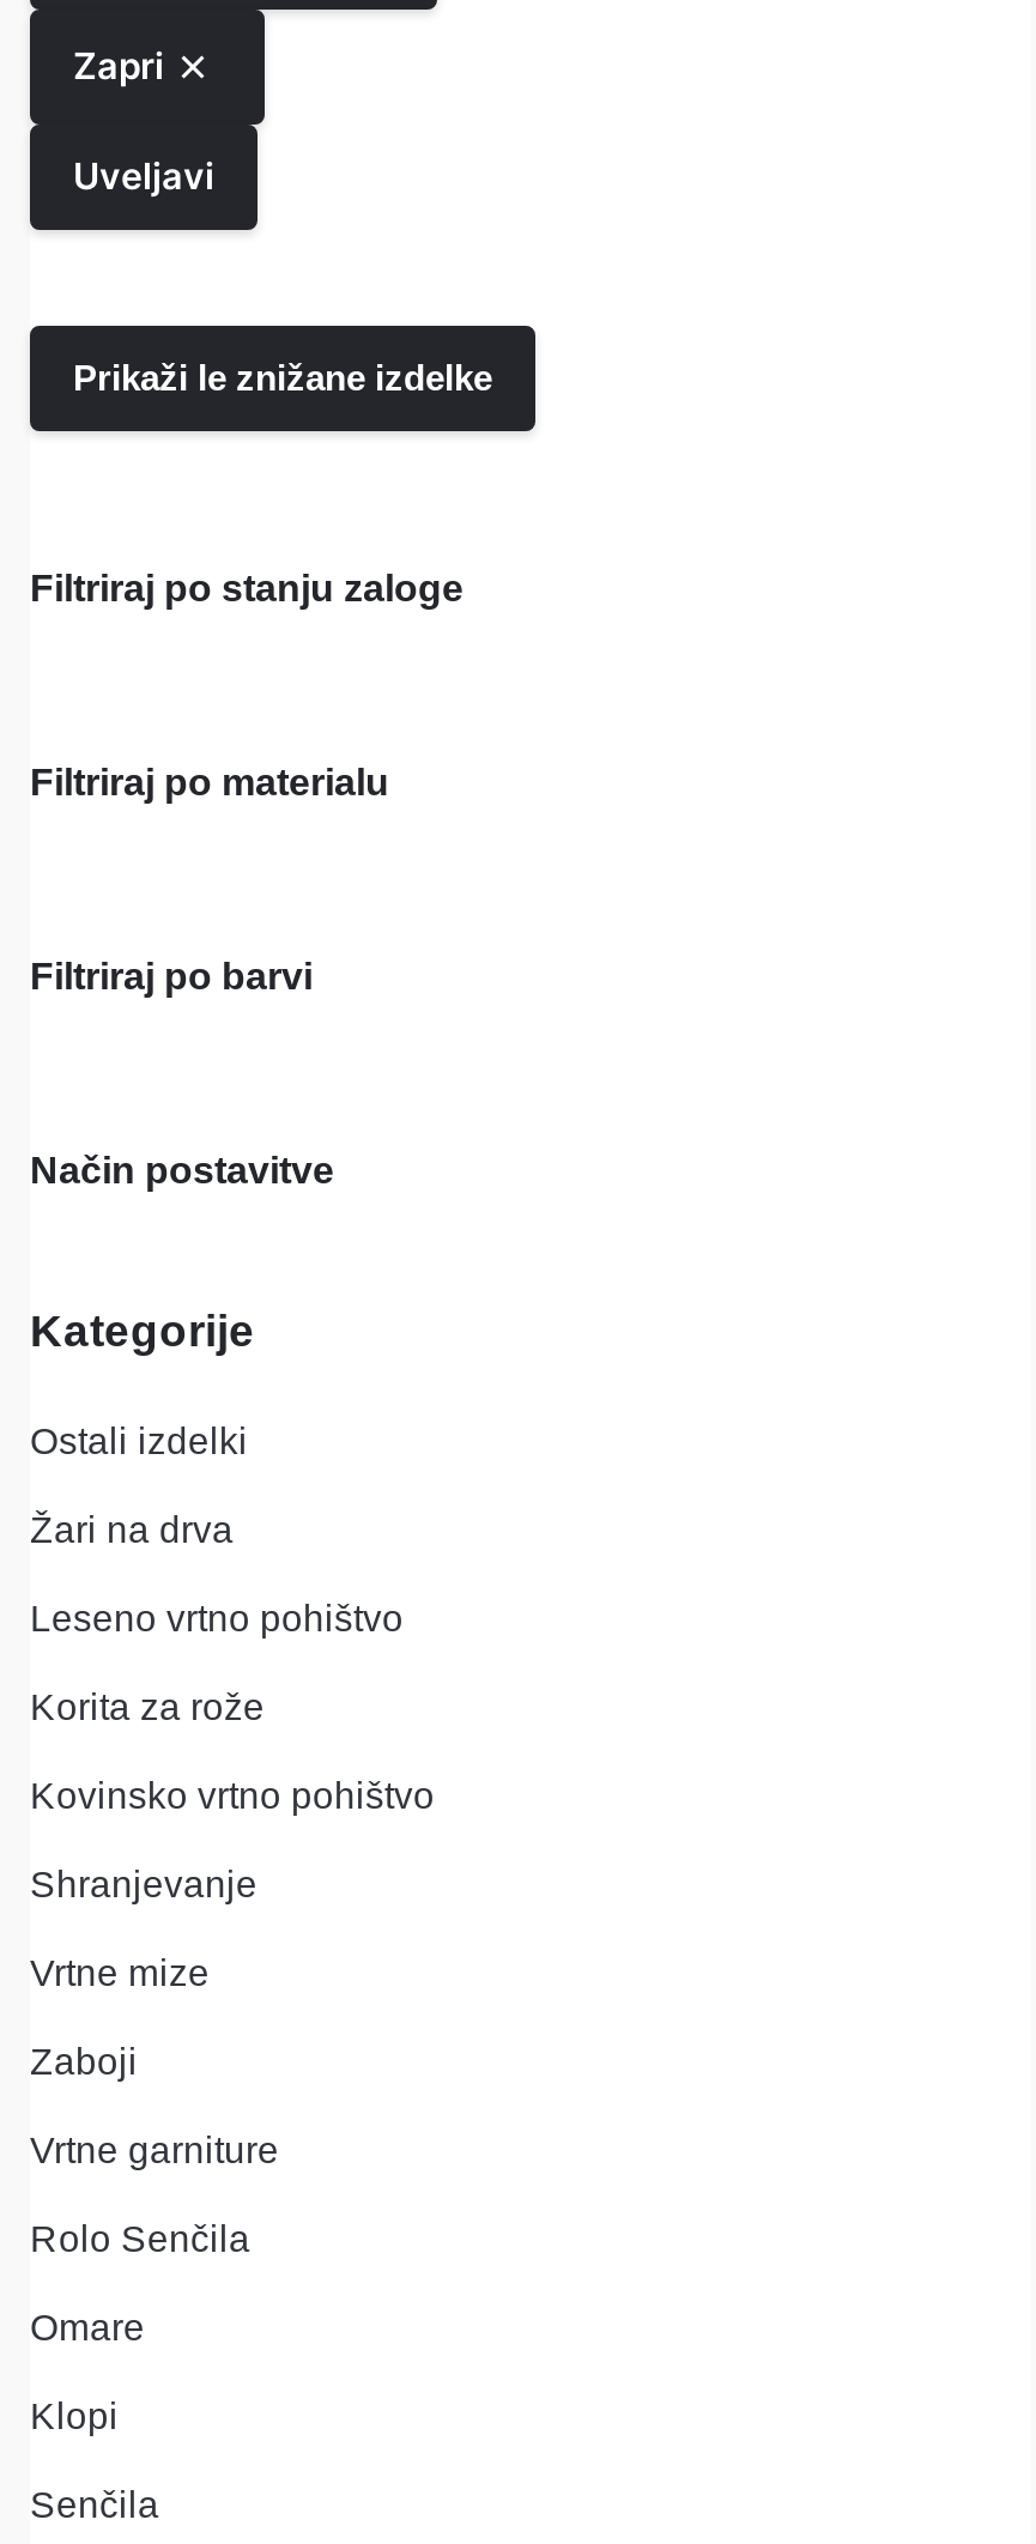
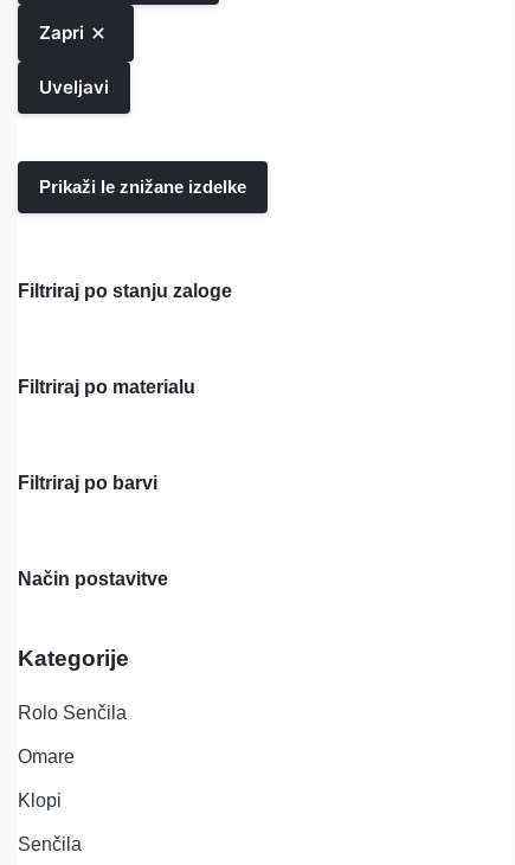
[30,1421,435,2170] Ostali izdelki | Žari na drva | Leseno vrtno pohištvo | Korita za rože | Kovinsko vrtno pohištvo | Shranjevanje | Vrtne mize | Zaboji | Vrtne garniture -> none

